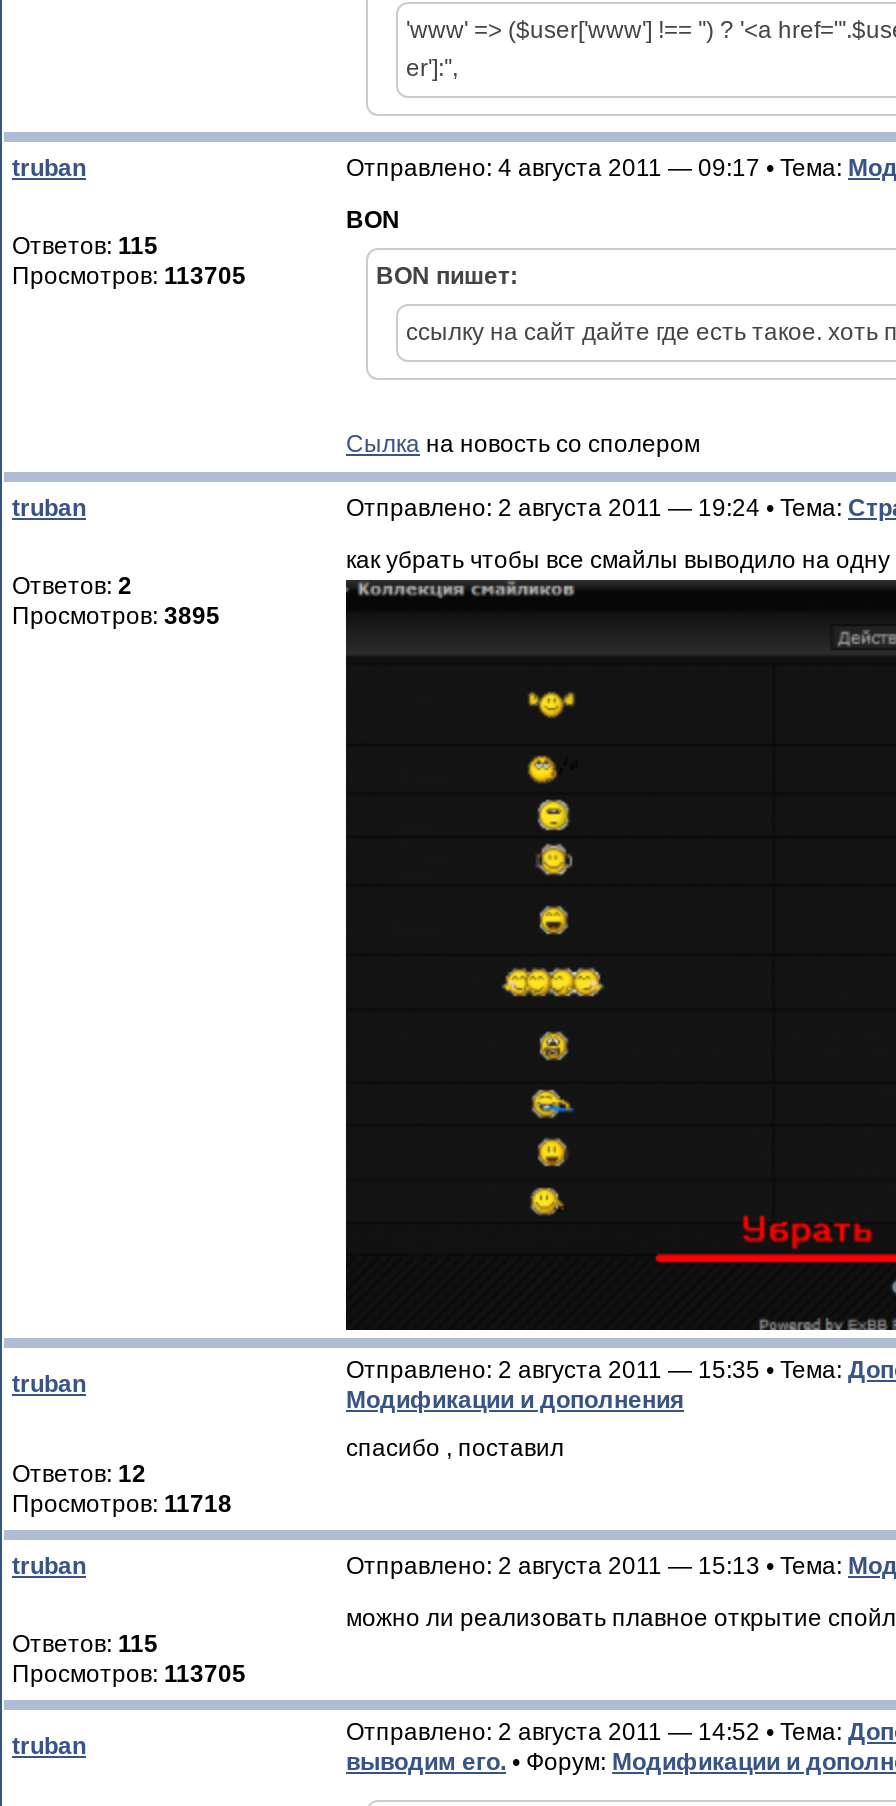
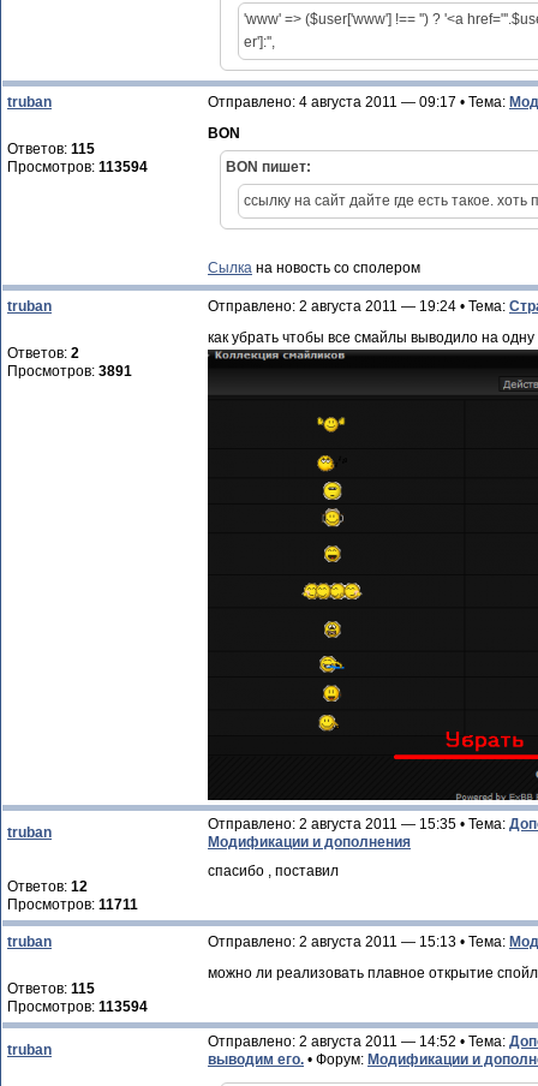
[12,262,246,290] Просмотров: 113705 -> [7,159,148,175] Просмотров: 113594
[12,602,220,630] Просмотров: 3895 -> [7,363,132,380] Просмотров: 3891
[12,1490,232,1518] Просмотров: 11718 -> [7,896,138,913] Просмотров: 11711
[12,1660,246,1688] Просмотров: 113705 -> [7,998,148,1015] Просмотров: 113594

